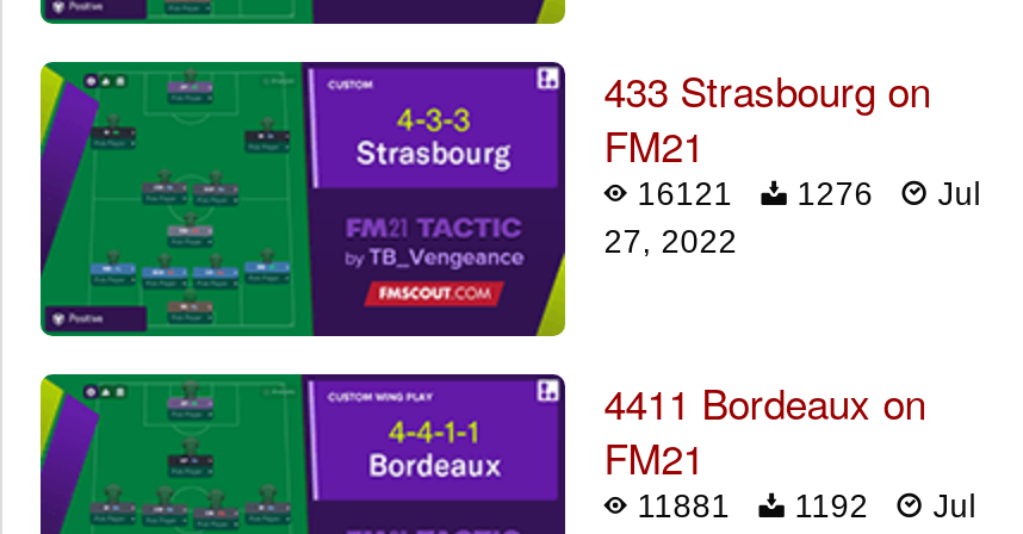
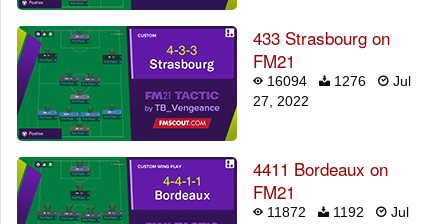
[628,178,981,213] 16121 1276 Jul -> [263,74,411,89] 16094 1276 Jul
[628,490,976,526] 11881 1192 Jul -> [263,205,409,220] 11872 1192 Jul

